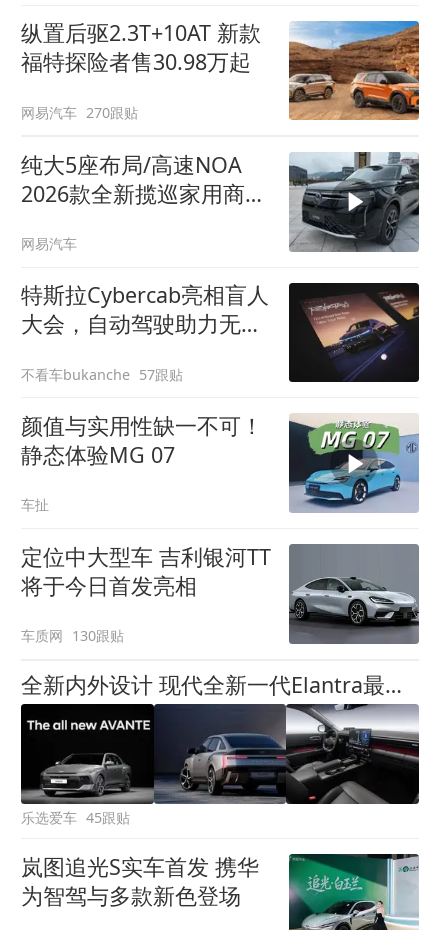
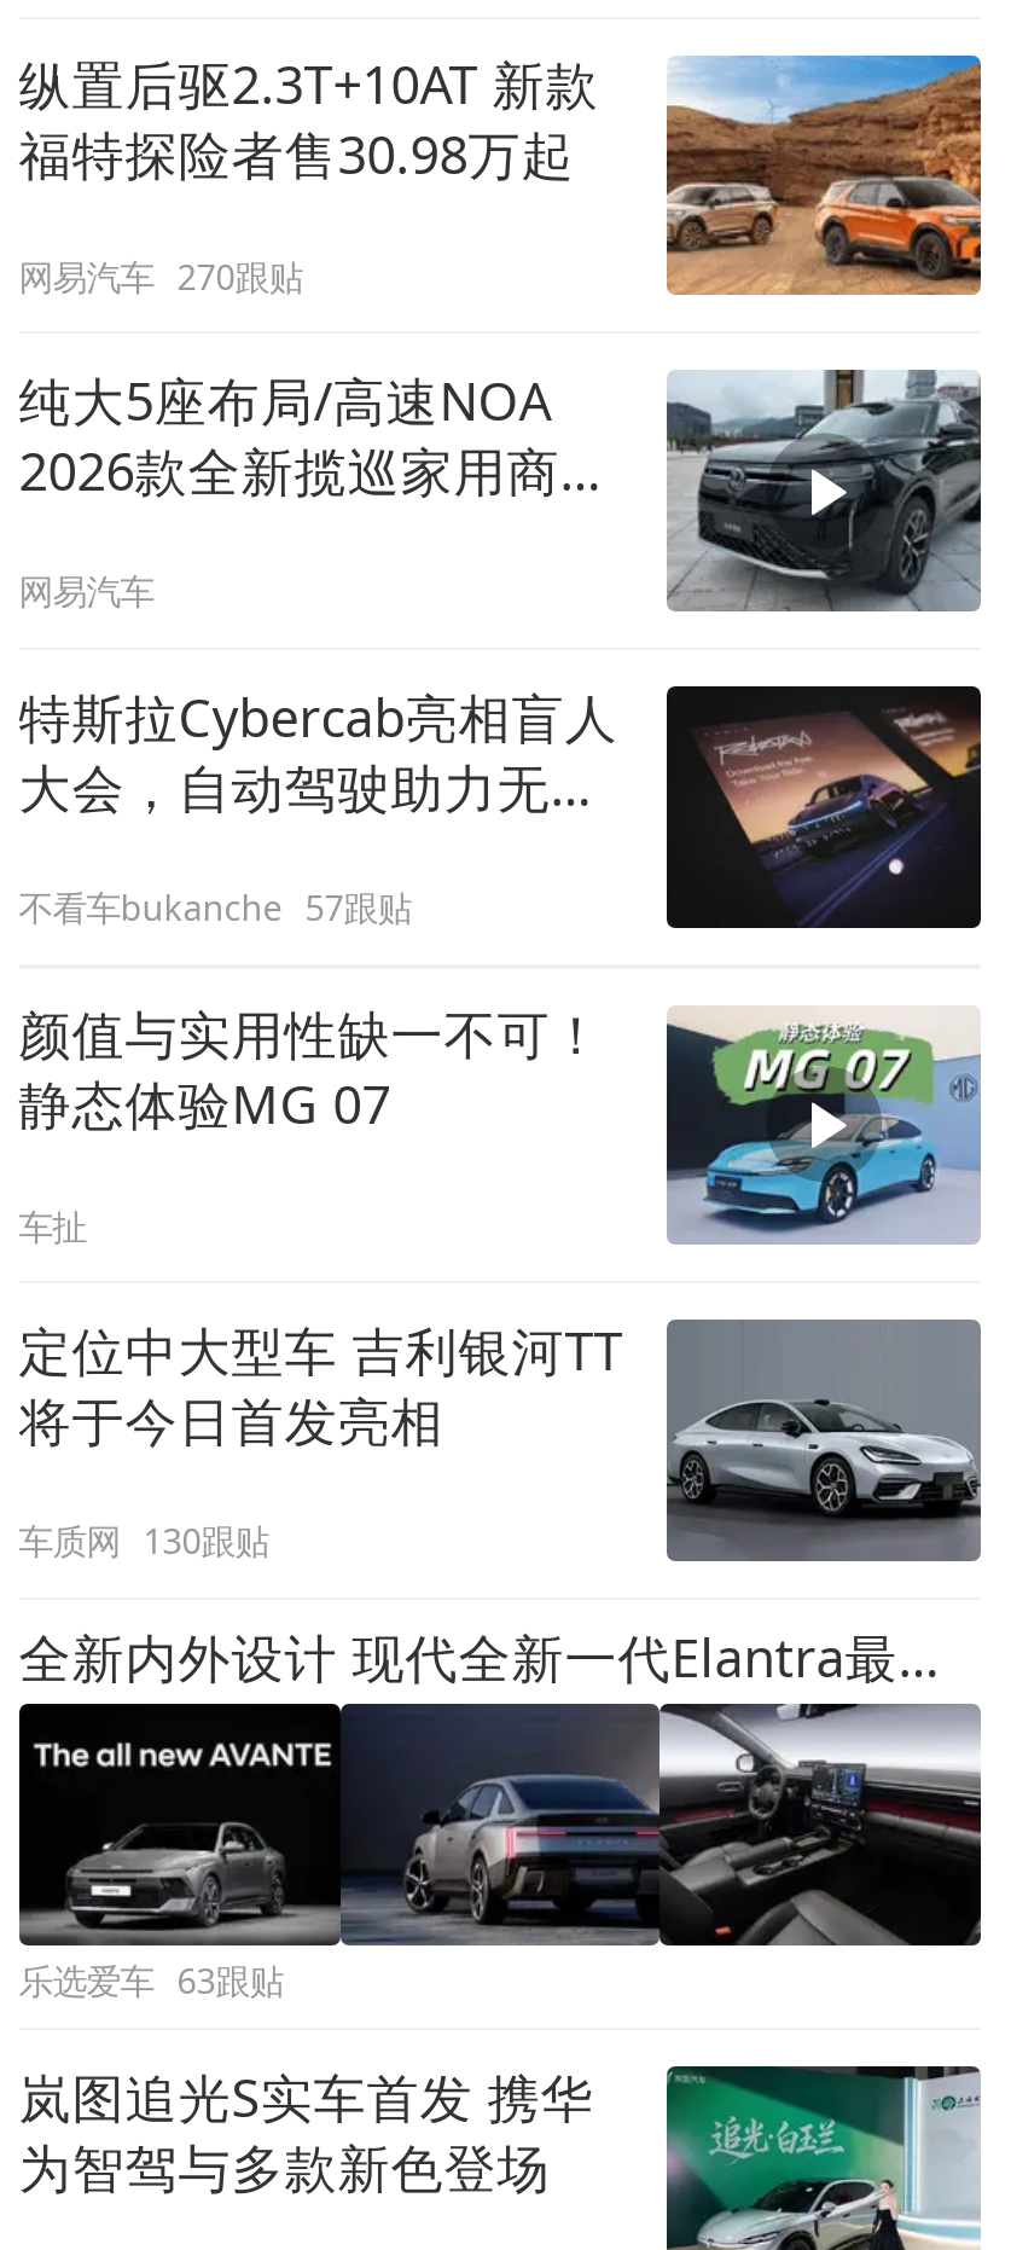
[21,808,130,827] 乐选爱车 45跟贴 -> [19,1956,283,2002] 乐选爱车 63跟贴

